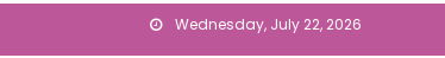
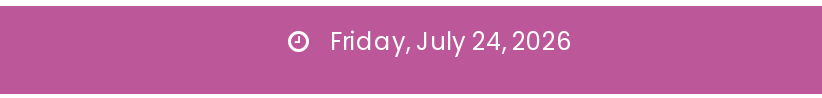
[171,14,362,34] Wednesday, July 22, 2026 -> [324,24,572,58] Friday, July 24, 2026

